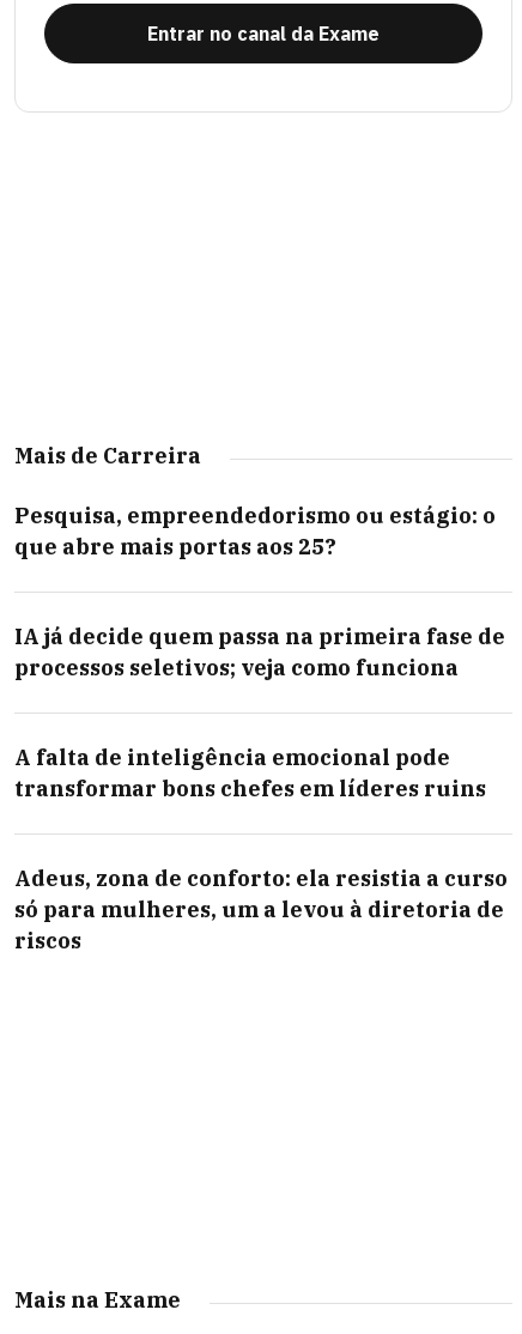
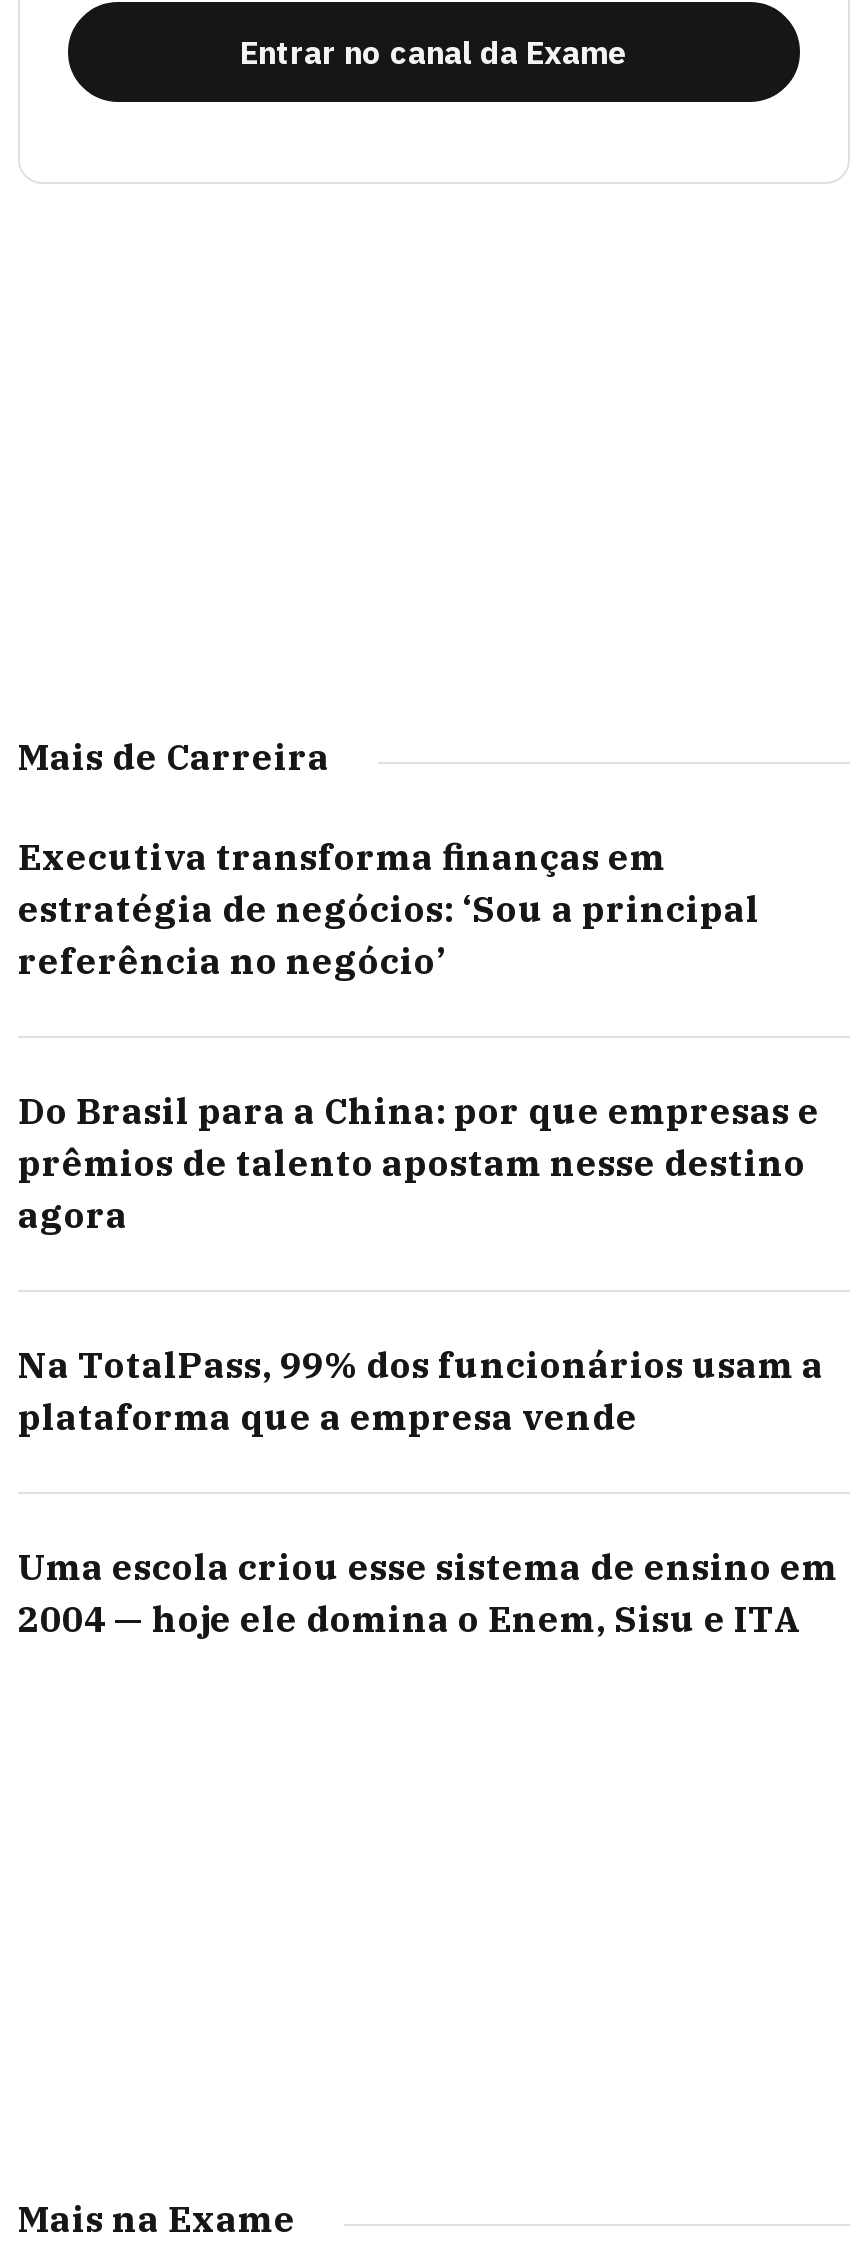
[14,502,496,560] Pesquisa, empreendedorismo ou estágio: o | que abre mais portas aos 25? -> [18,834,760,984] Executiva transforma finanças em | estratégia de negócios: ‘Sou a principal | referência no negócio’
[14,623,505,681] IA já decide quem passa na primeira fase de | processos seletivos; veja como funciona -> [18,1088,820,1238] Do Brasil para a China: por que empresas e | prêmios de talento apostam nesse destino | agora
[14,744,486,802] A falta de inteligência emocional pode | transformar bons chefes em líderes ruins -> [18,1342,824,1440] Na TotalPass, 99% dos funcionários usam a | plataforma que a empresa vende
[14,865,508,954] Adeus, zona de conforto: ela resistia a curso | só para mulheres, um a levou à diretoria de | riscos -> [18,1544,838,1642] Uma escola criou esse sistema de ensino em | 2004 — hoje ele domina o Enem, Sisu e ITA

